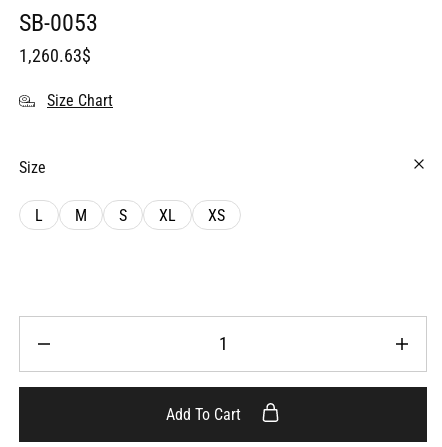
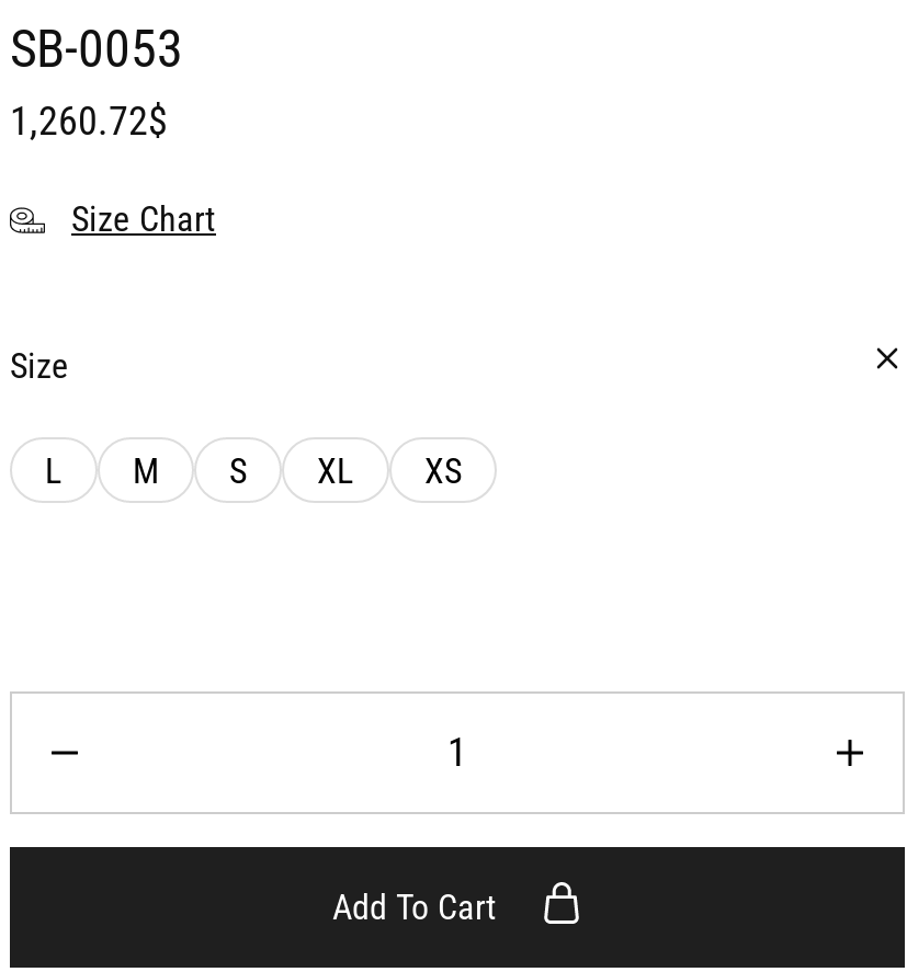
[19,45,91,66] 1,260.63$ -> [10,98,168,144] 1,260.72$

